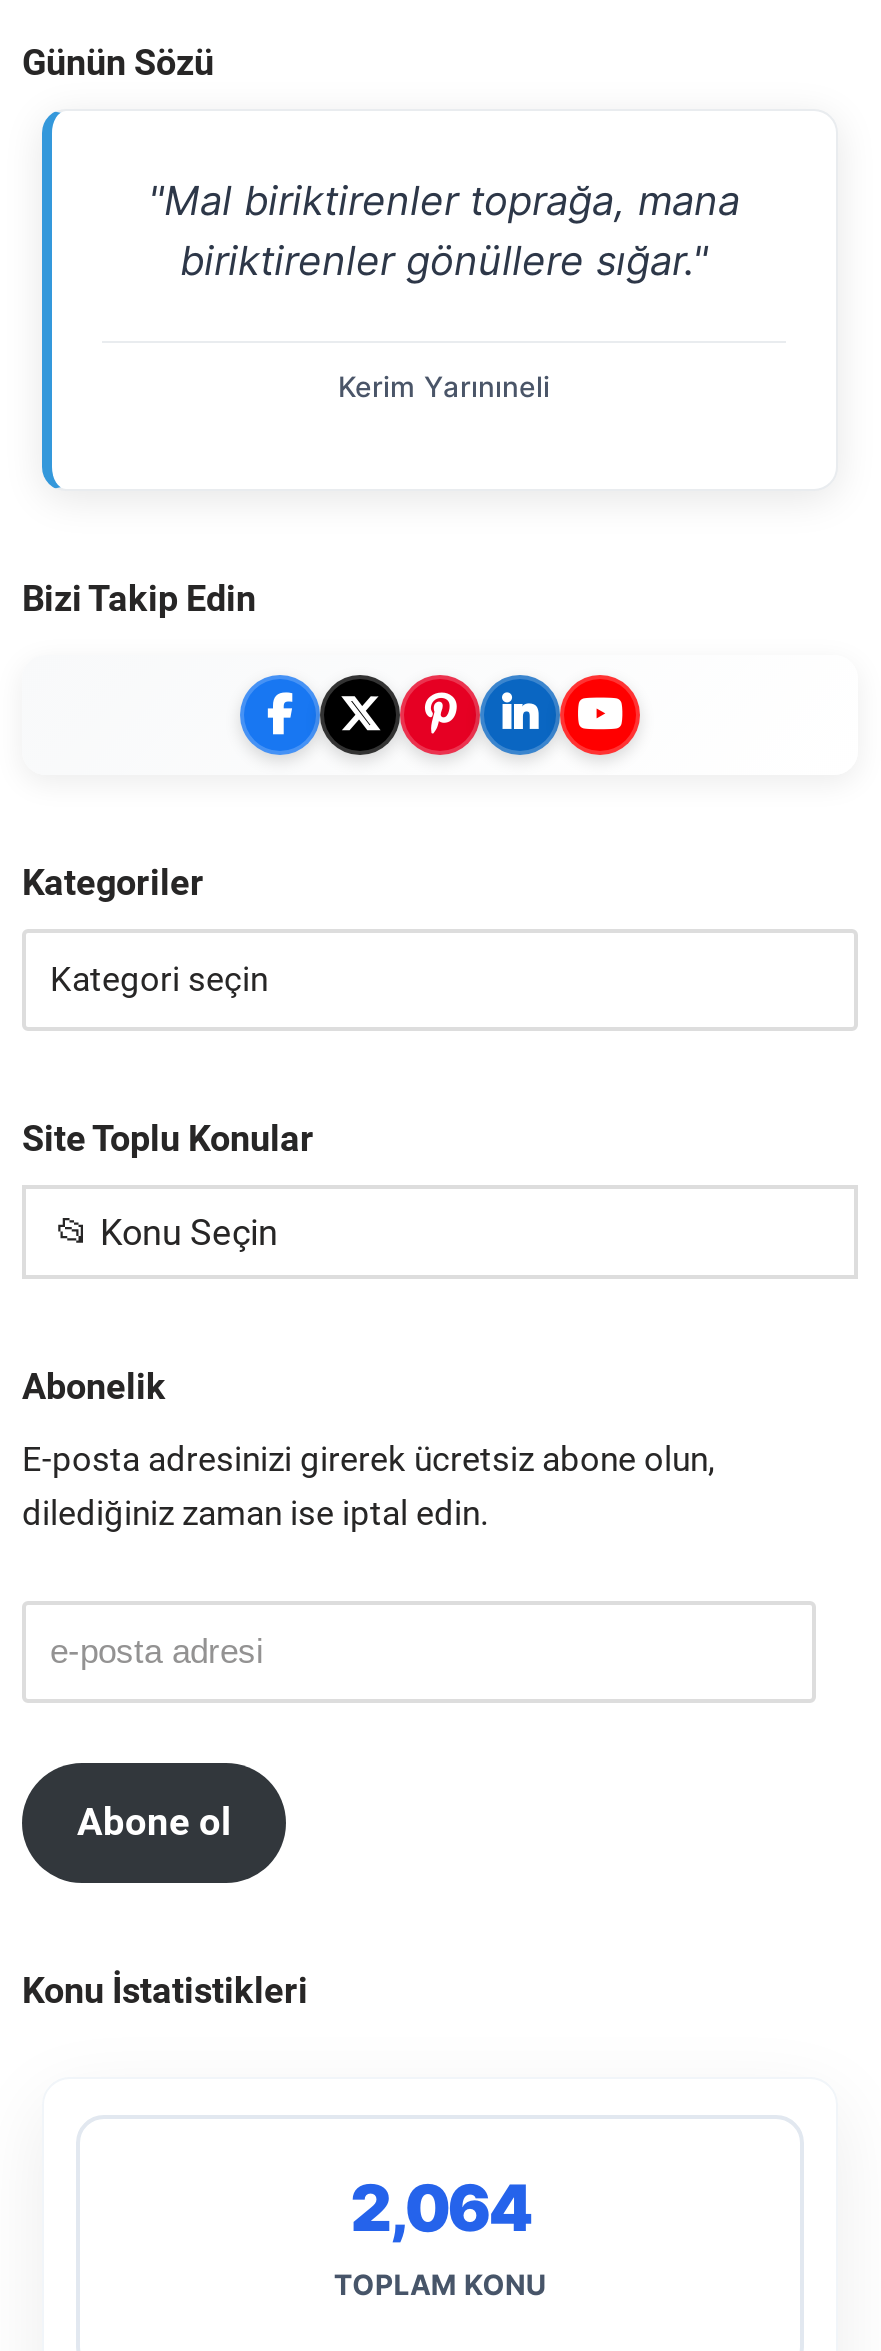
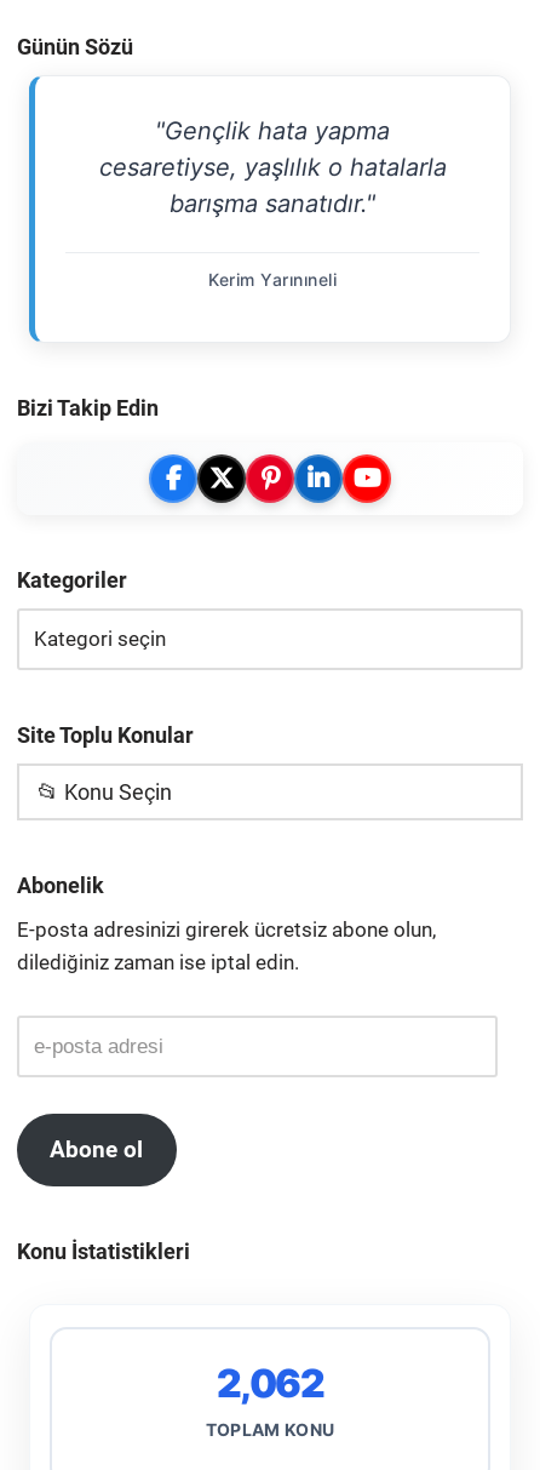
[148,177,740,285] "Mal biriktirenler toprağa, mana | biriktirenler gönüllere sığar." -> [99,116,446,218] "Gençlik hata yapma | cesaretiyse, yaşlılık o hatalarla | barışma sanatıdır."
[350,2169,530,2247] 2,064 -> [216,1360,324,1407] 2,062

